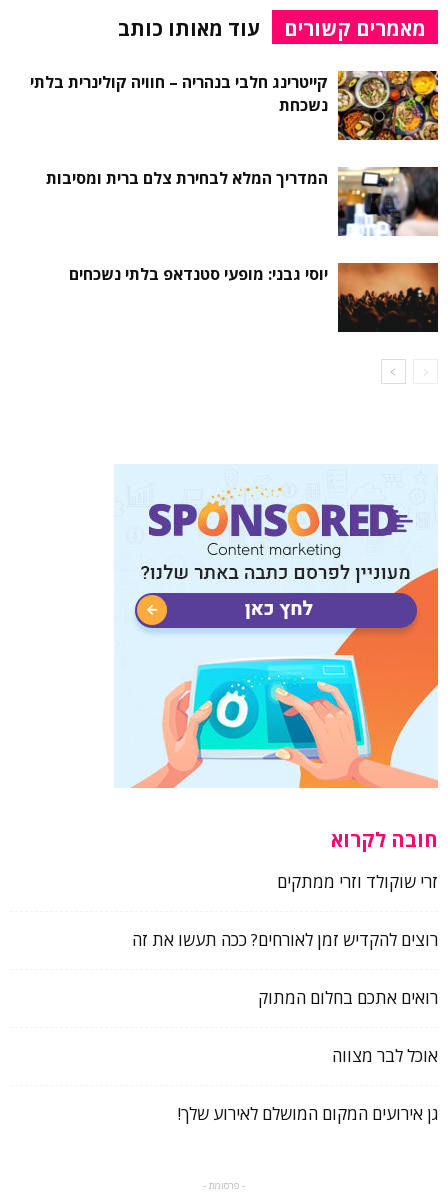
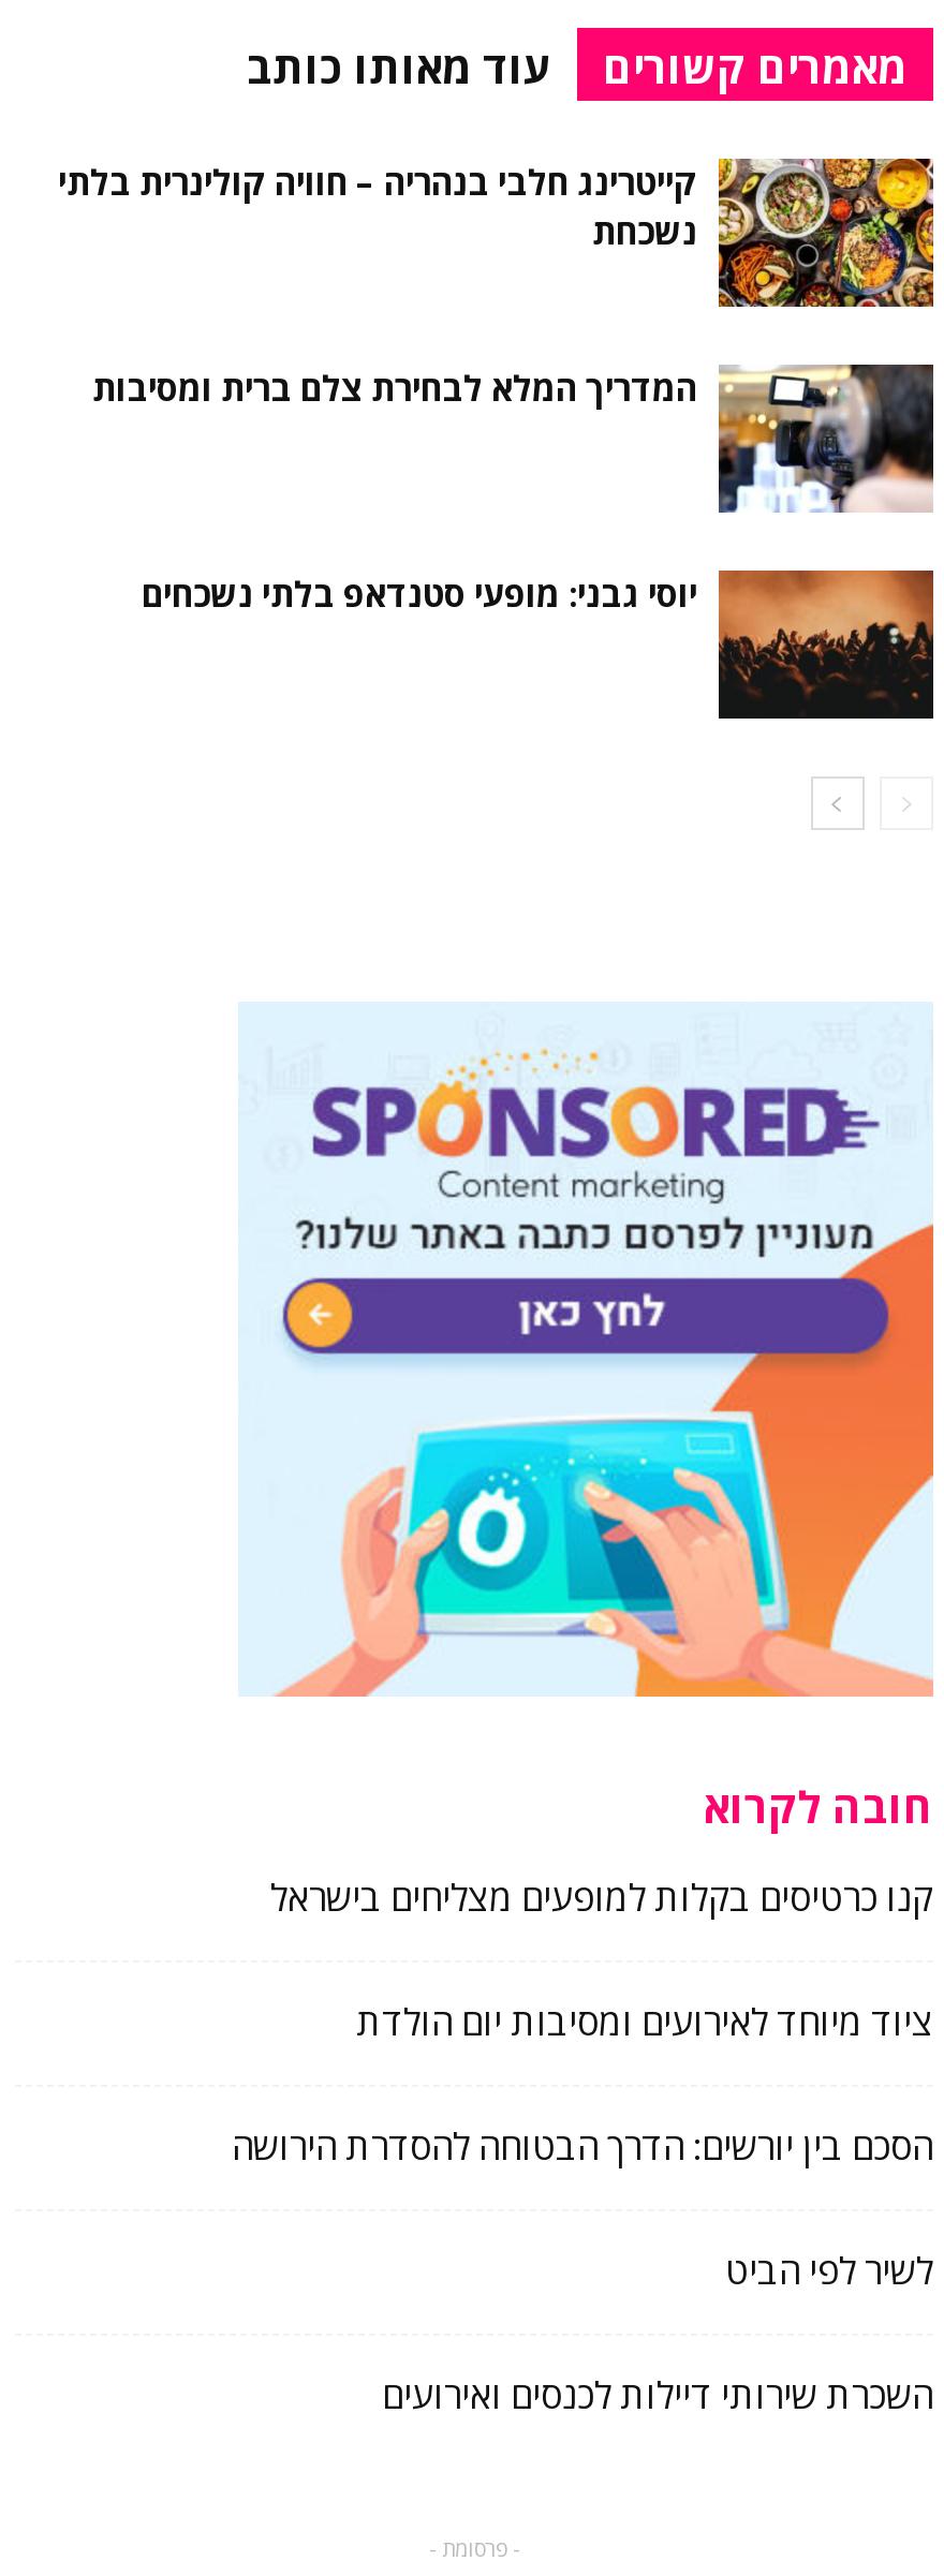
[277,870,438,893] זרי שוקולד וזרי ממתקים -> [270,1872,933,1922] קנו כרטיסים בקלות למופעים מצליחים בישראל
[132,928,438,951] רוצים להקדיש זמן לאורחים? ככה תעשו את זה -> [356,1997,933,2046] ציוד מיוחד לאירועים ומסיבות יום הולדת
[258,986,438,1009] רואים אתכם בחלום המתוק -> [232,2121,933,2171] הסכם בין יורשים: הדרך הבטוחה להסדרת הירושה
[332,1044,438,1067] אוכל לבר מצווה -> [725,2246,933,2295] לשיר לפי הביט
[177,1102,438,1125] גן אירועים המקום המושלם לאירוע שלך! -> [382,2370,933,2419] השכרת שירותי דיילות לכנסים ואירועים

